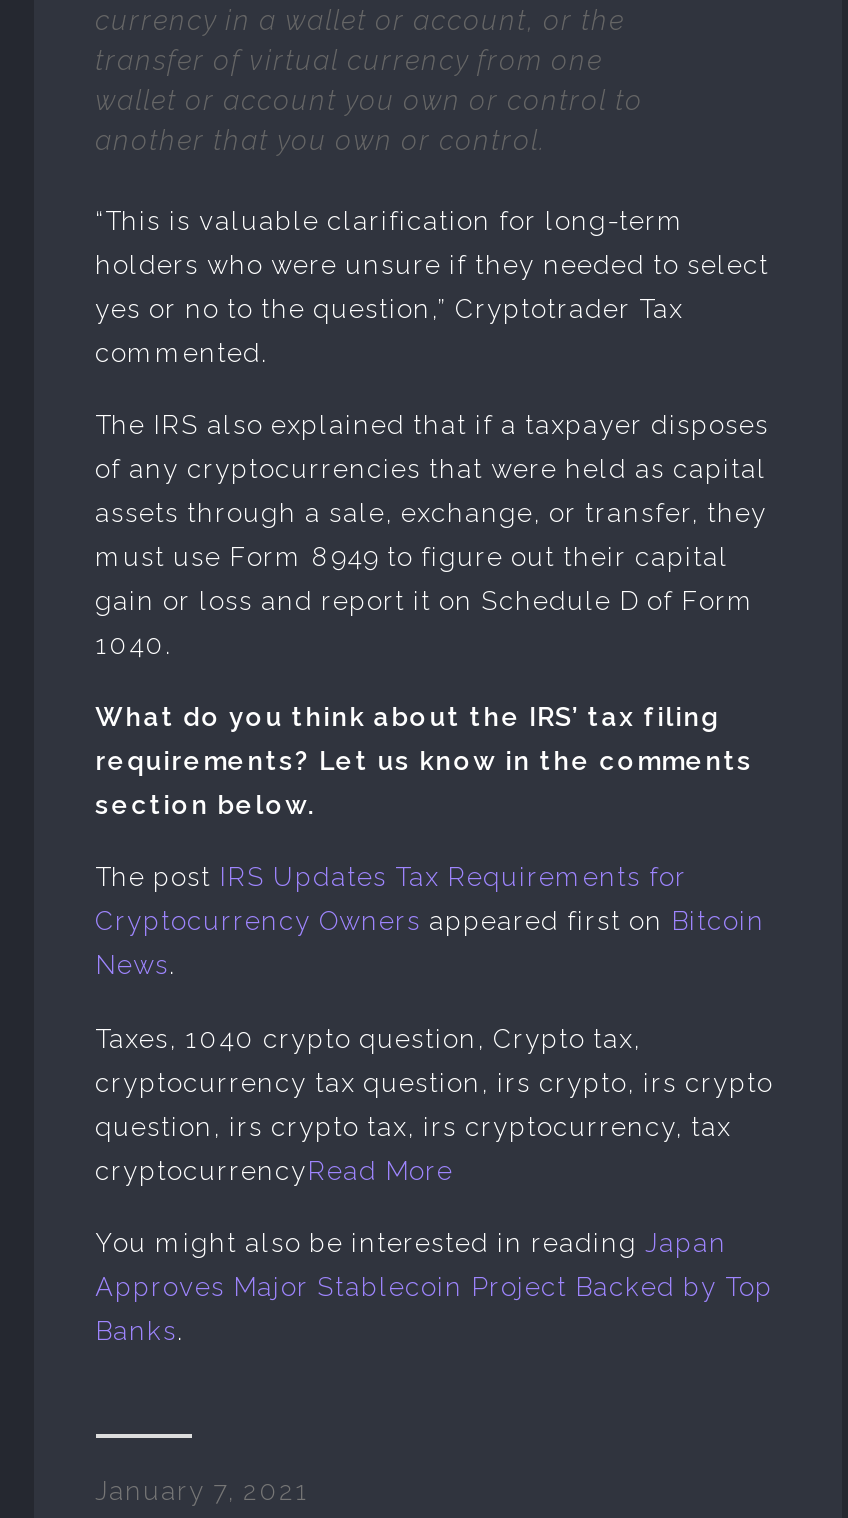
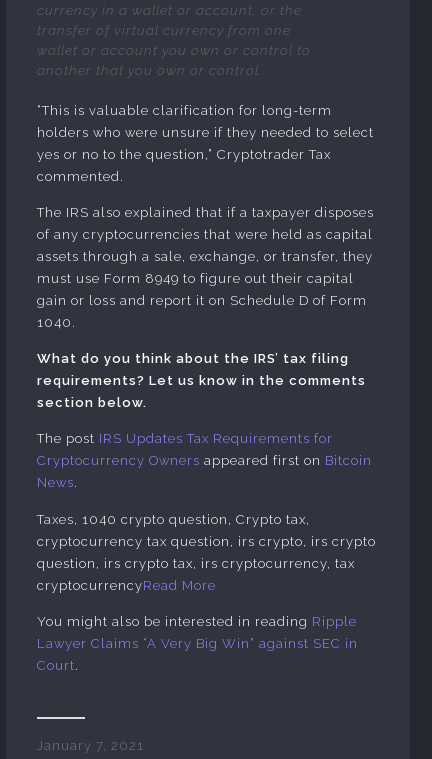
[95,1228,727,1258] You might also be interested in reading Japan -> [37,614,357,629] You might also be interested in reading Ripple
[95,1272,773,1302] Approves Major Stablecoin Project Backed by Top -> [37,636,358,651] Lawyer Claims “A Very Big Win” against SEC in
[95,1316,185,1346] Banks. -> [37,658,79,673] Court.

